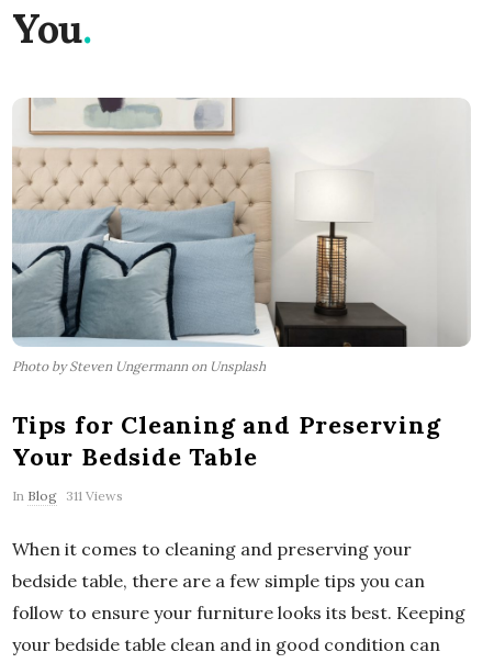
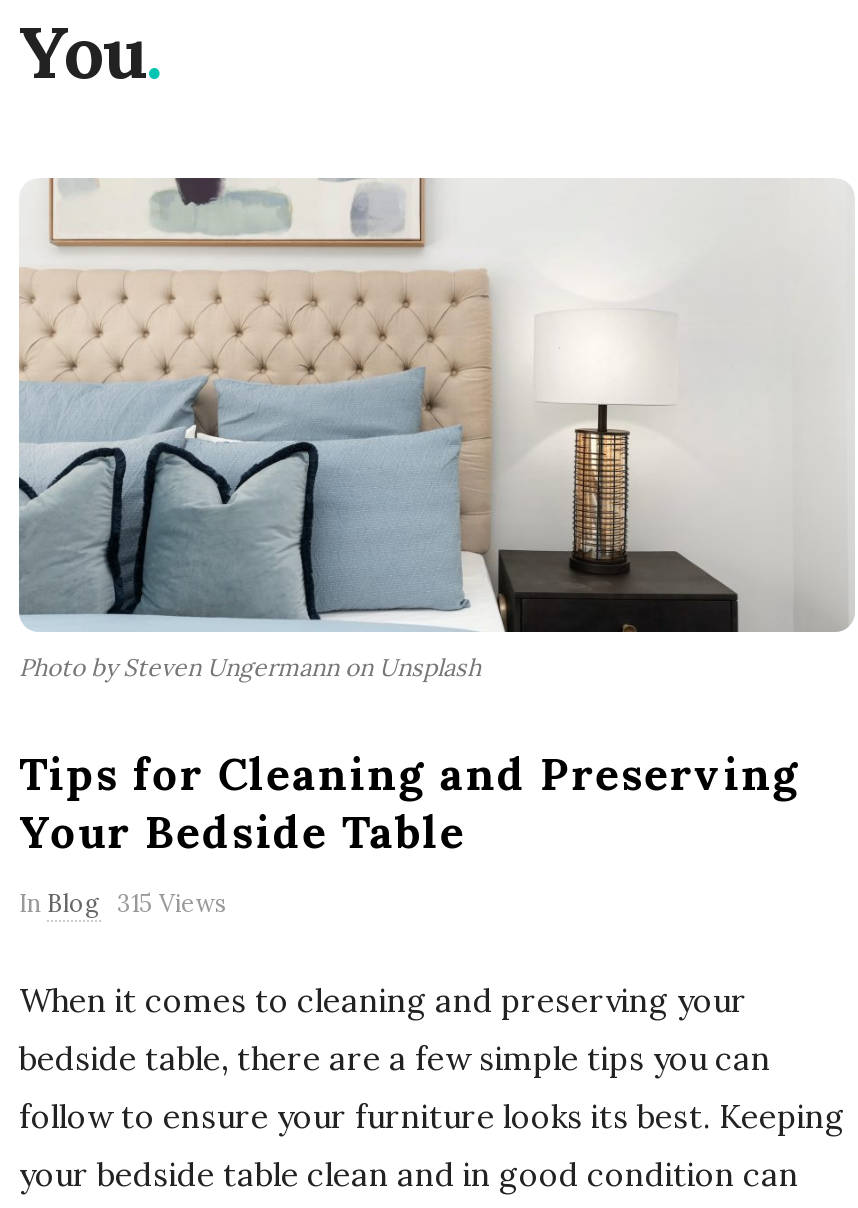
[12,487,123,504] In Blog 311 Views -> [19,888,227,918] In Blog 315 Views

